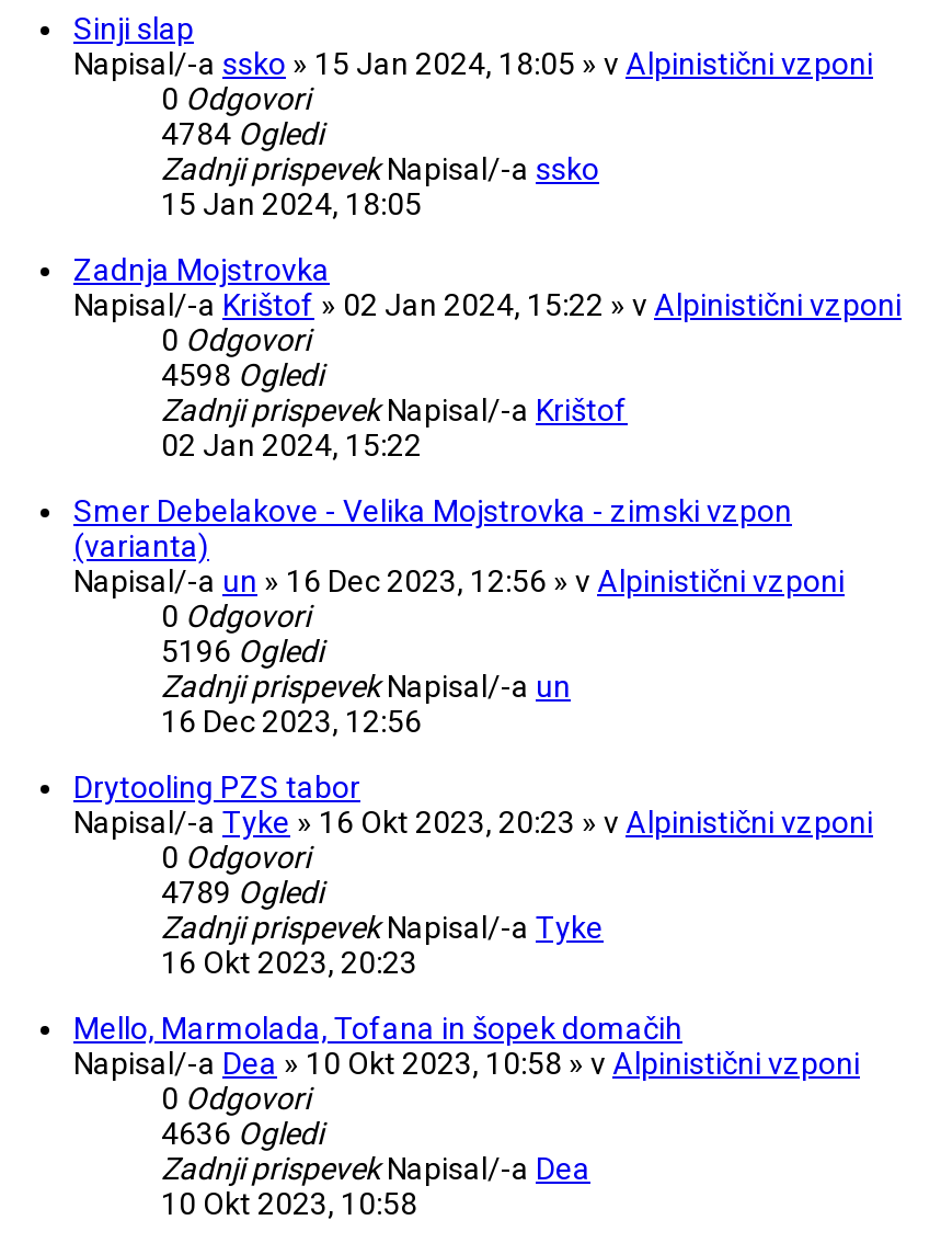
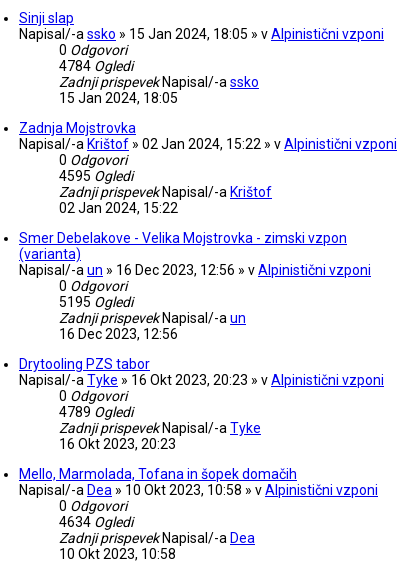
[161,357,323,392] 4598Ogledi -> [59,168,133,184] 4595Ogledi
[161,634,323,669] 5196Ogledi -> [59,294,133,310] 5195Ogledi
[161,1116,323,1151] 4636Ogledi -> [59,514,133,530] 4634Ogledi

